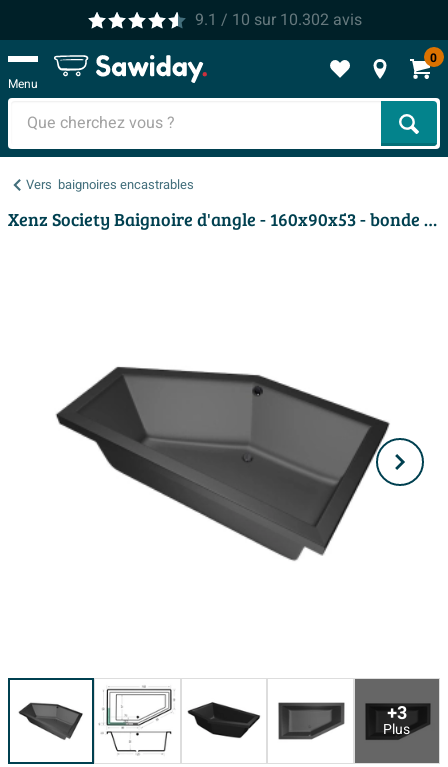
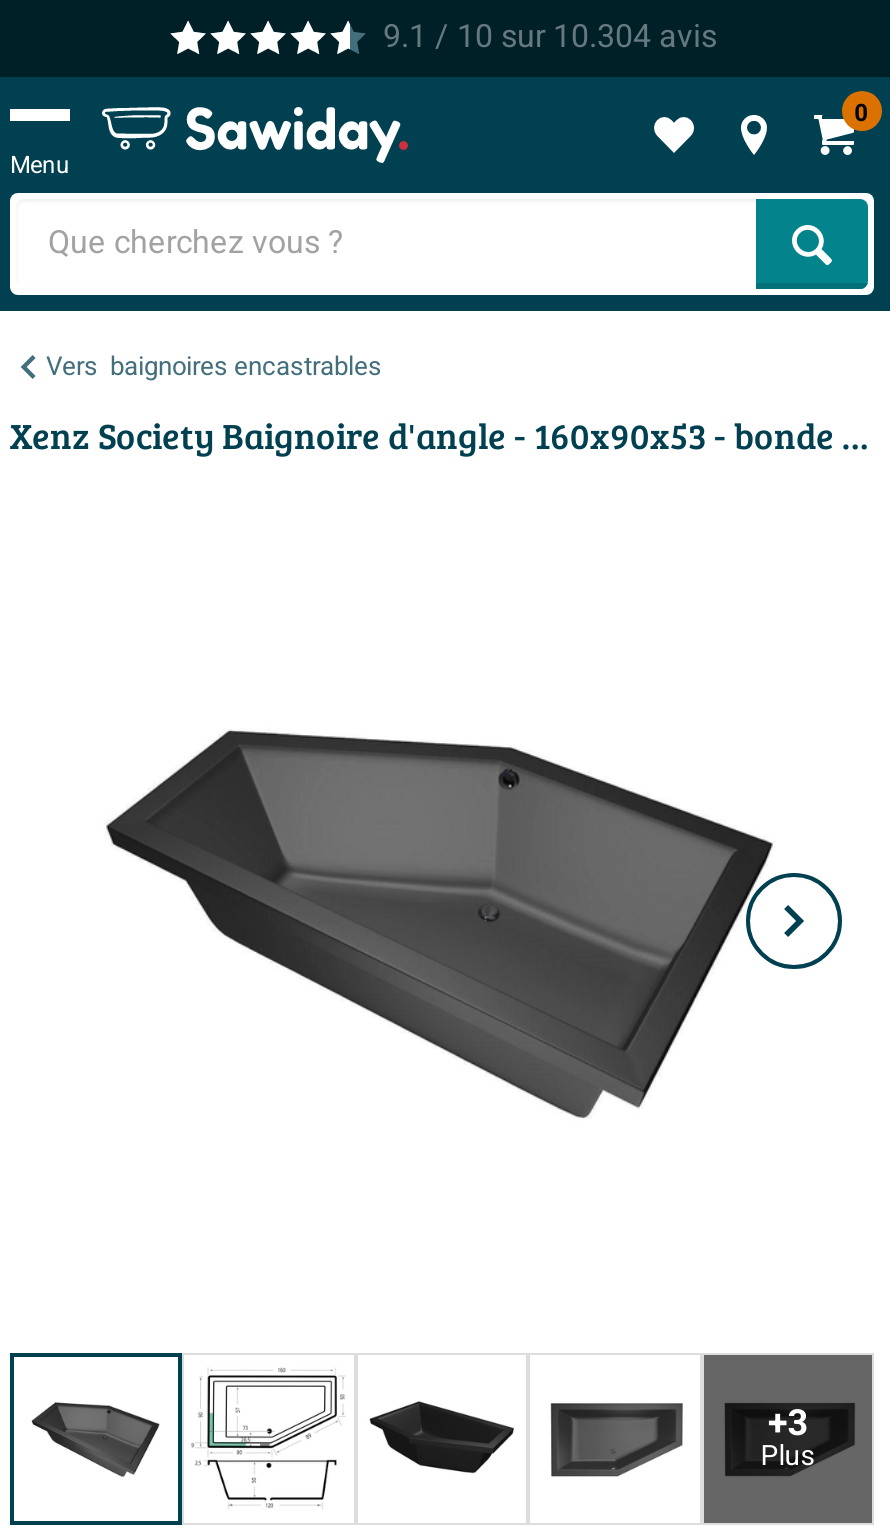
[194,8,361,32] 9.1 / 10 sur 10.302 avis -> [383,13,717,61] 9.1 / 10 sur 10.304 avis

